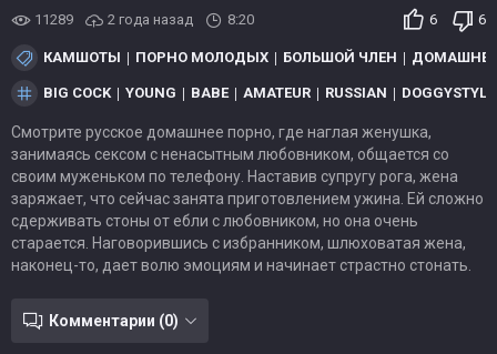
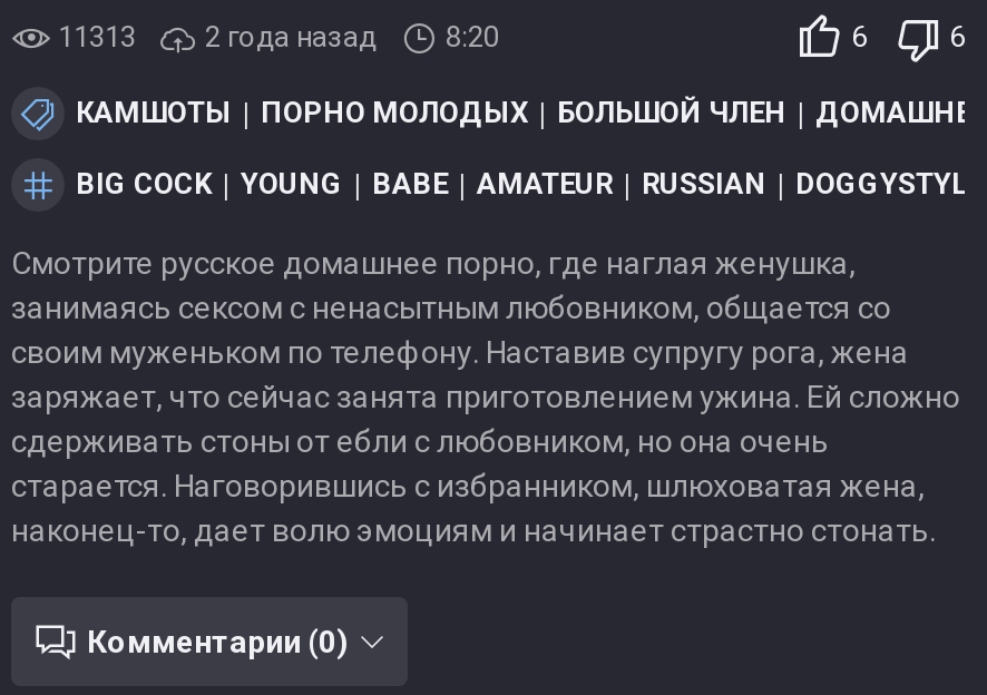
[34,11,73,28] 11289 -> [58,20,136,53] 11313

